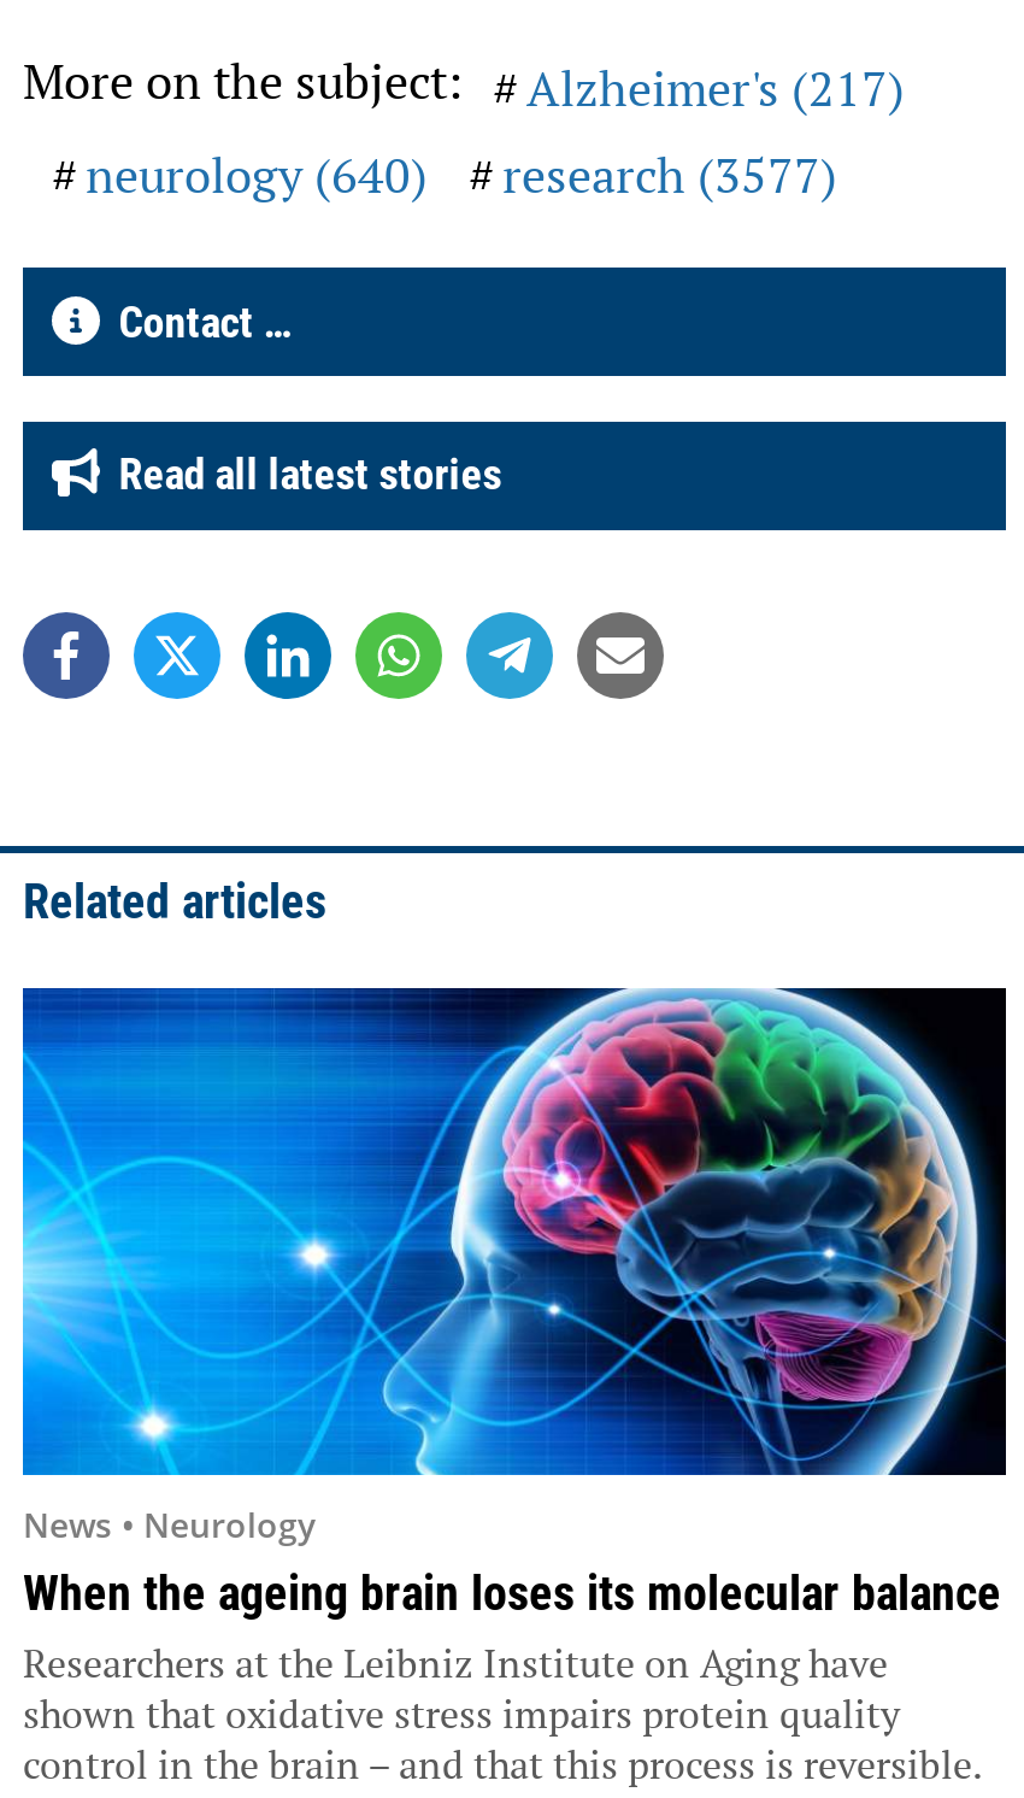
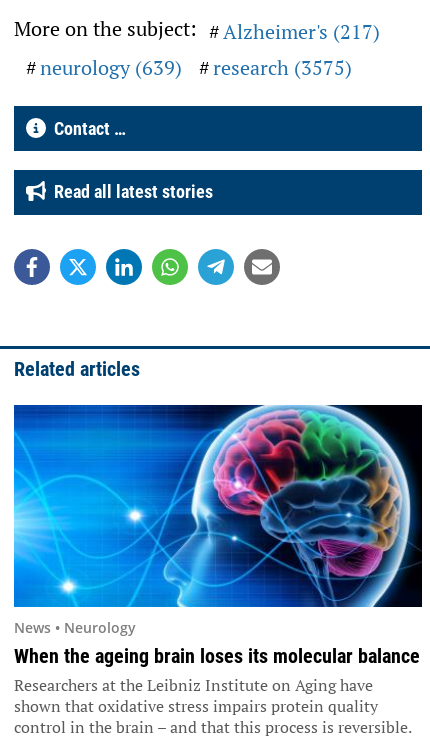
[86,143,428,208] neurology (640) -> [40,54,182,81] neurology (639)
[502,143,837,208] research (3577) -> [213,54,352,81] research (3575)

